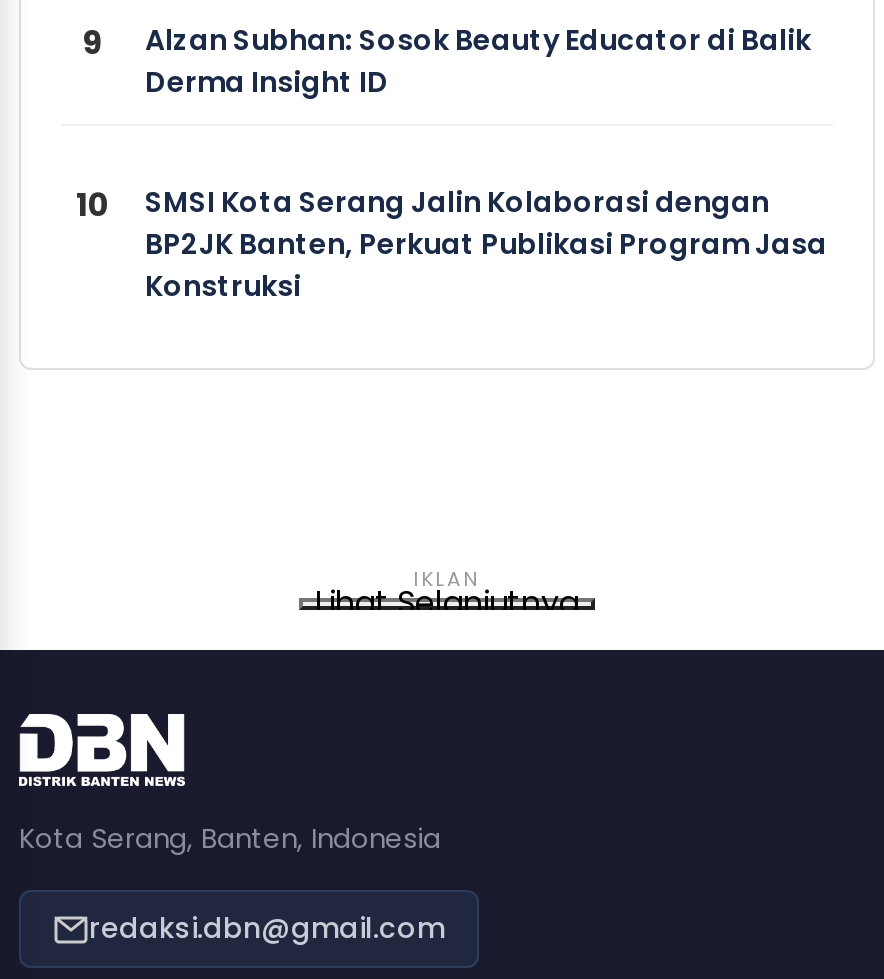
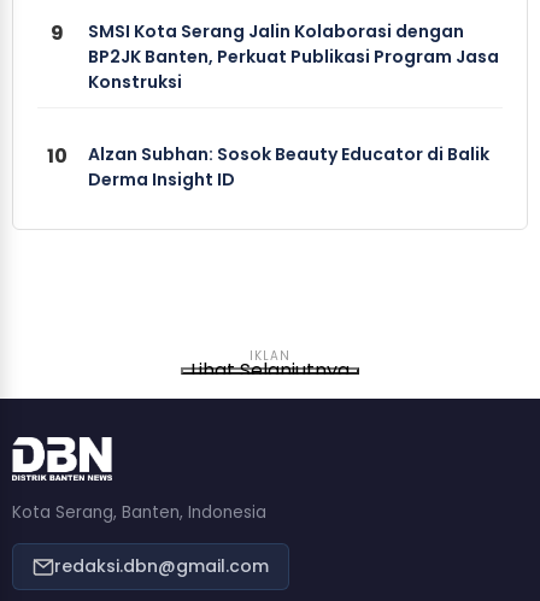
moved [76,21,811,229] -> [46,143,489,192]: 10 | Alzan Subhan: Sosok Beauty Educator di Balik | Derma Insight ID
moved [145,183,827,307] -> [88,20,499,94]: SMSI Kota Serang Jalin Kolaborasi dengan | BP2JK Banten, Perkuat Publikasi Program Jasa | Konstruksi

